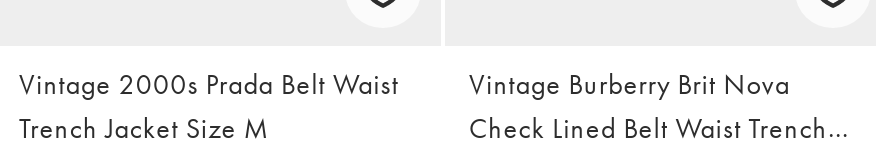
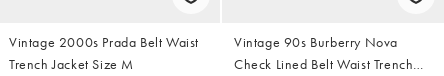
[469,65,790,101] Vintage Burberry Brit Nova -> [234,33,398,51] Vintage 90s Burberry Nova

